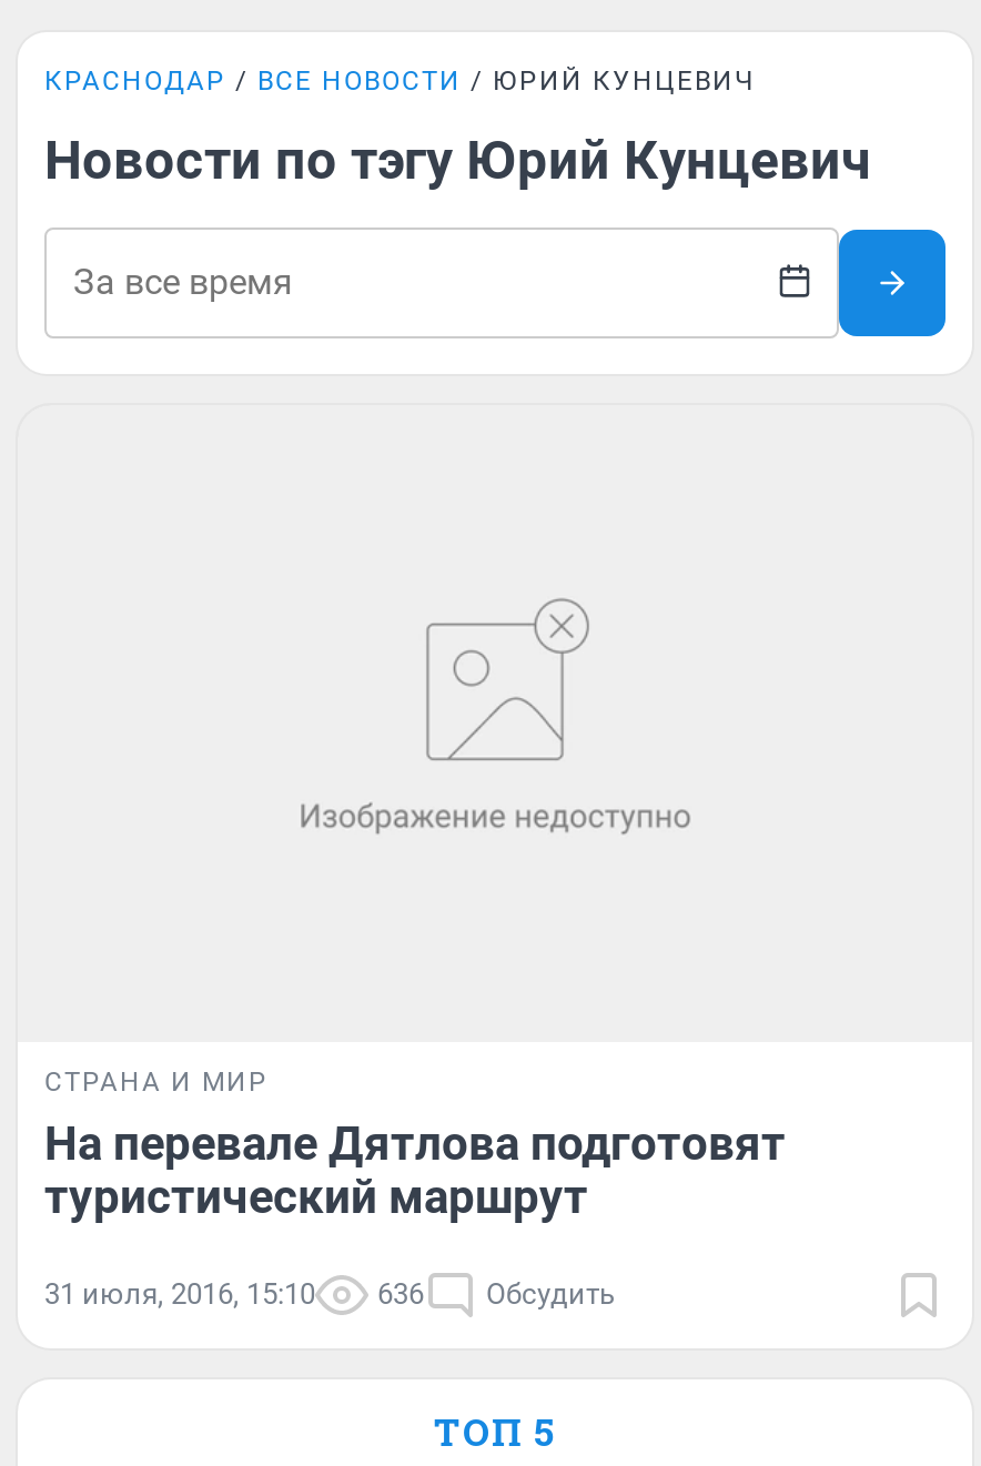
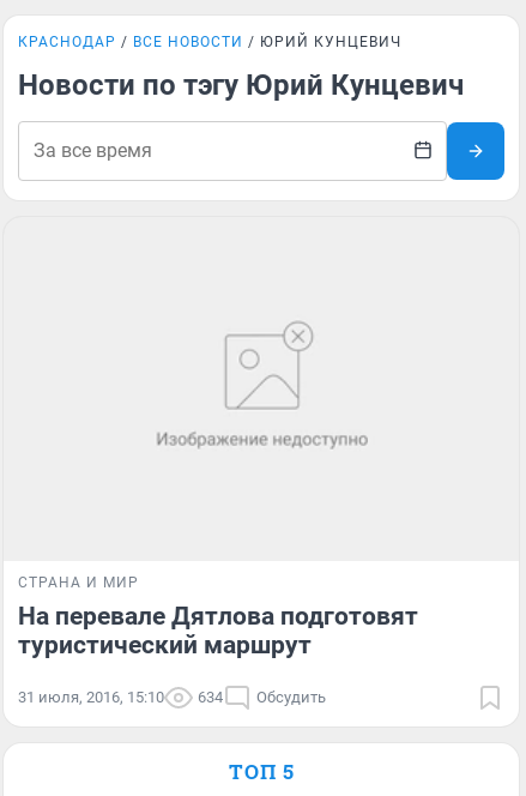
[44,1277,615,1310] 31 июля, 2016, 15:10 636 Обсудить -> [18,688,326,706] 31 июля, 2016, 15:10 634 Обсудить

